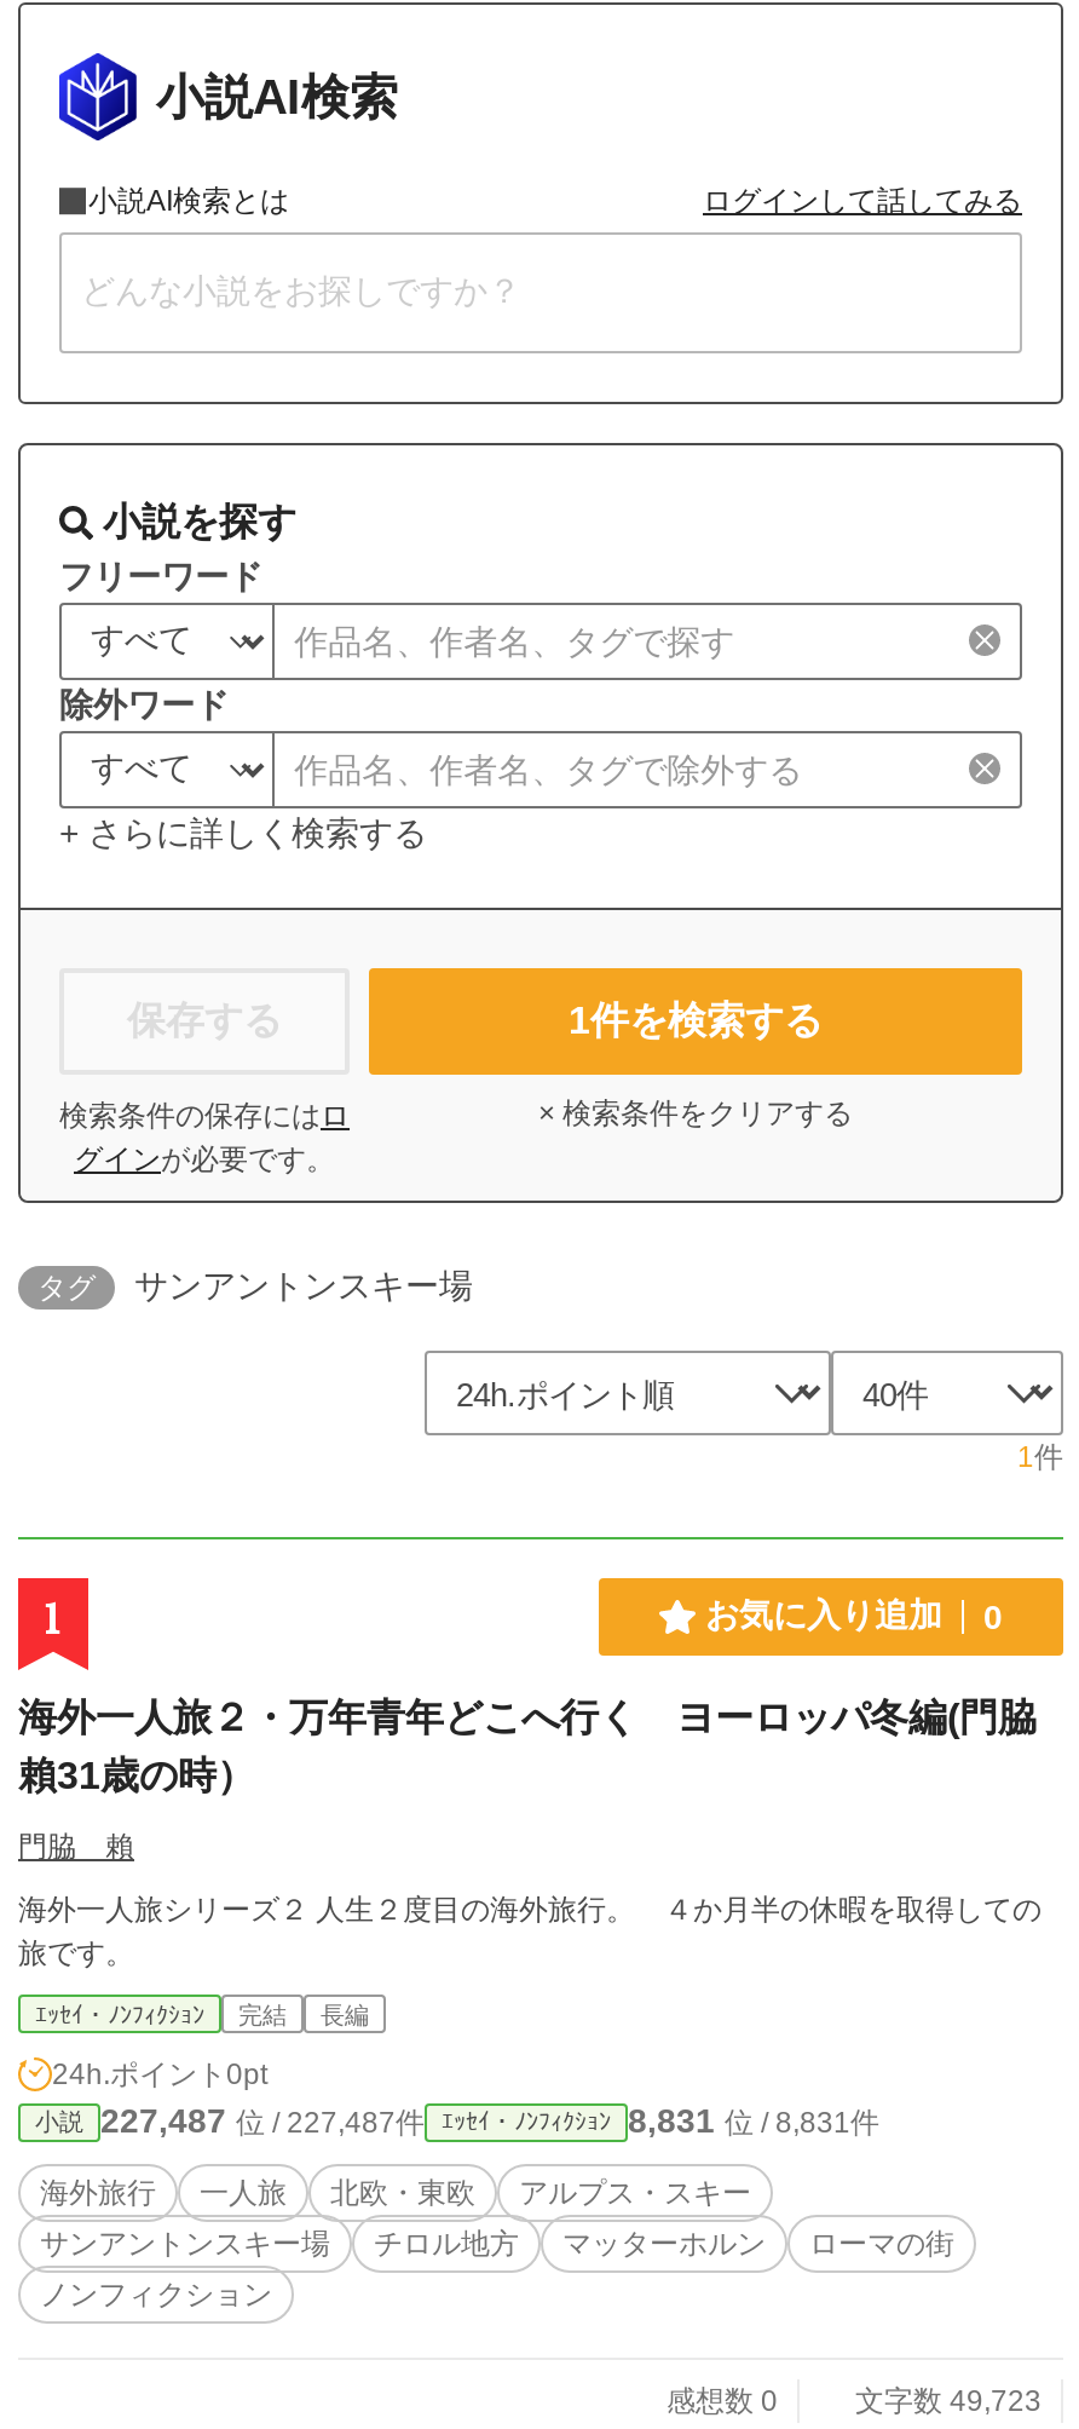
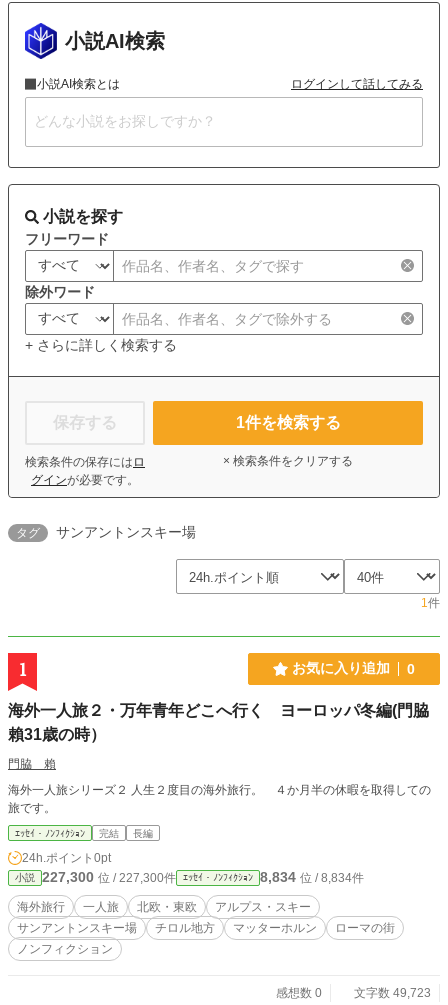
[100,2101,425,2140] 227,487位 / 227,487件 -> [42,869,176,885] 227,300位 / 227,300件
[628,2101,879,2140] 8,831位 / 8,831件 -> [260,869,364,885] 8,834位 / 8,834件

